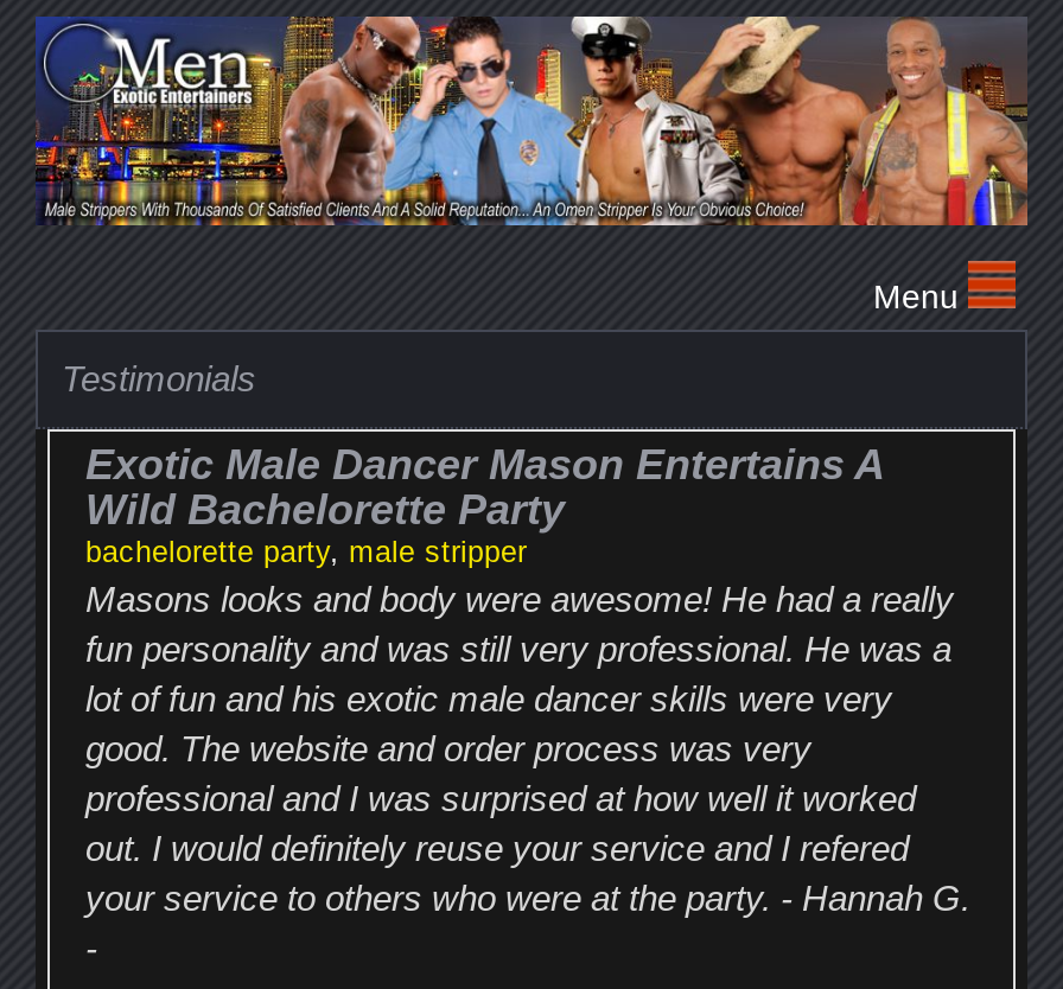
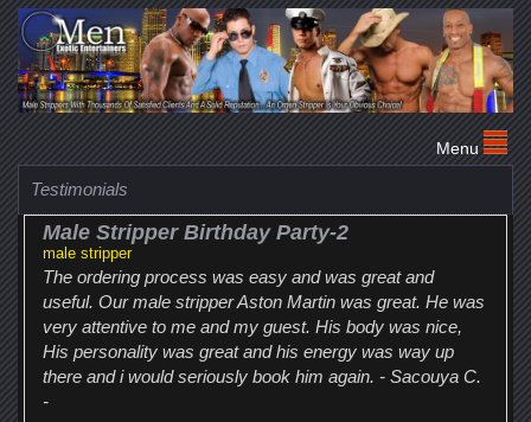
[85,441,970,918] Exotic Male Dancer Mason Entertains A | Wild Bachelorette Party | bachelorette party, male stripper | Masons looks and body were awesome! He had a really | fun personality and was still very professional. He was a | lot of fun and his exotic male dancer skills were very | good. The website and order process was very | professional and I was surprised at how well it worked | out. I would definitely reuse your service and I refered | your service to others who were at the party. - Hannah G. -> [43,220,485,386] Male Stripper Birthday Party-2 | male stripper | The ordering process was easy and was great and | useful. Our male stripper Aston Martin was great. He was | very attentive to me and my guest. His body was nice, | His personality was great and his energy was way up | there and i would seriously book him again. - Sacouya C.

